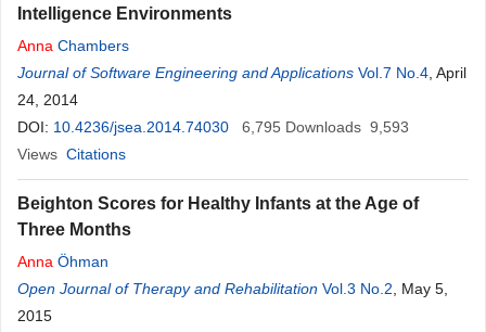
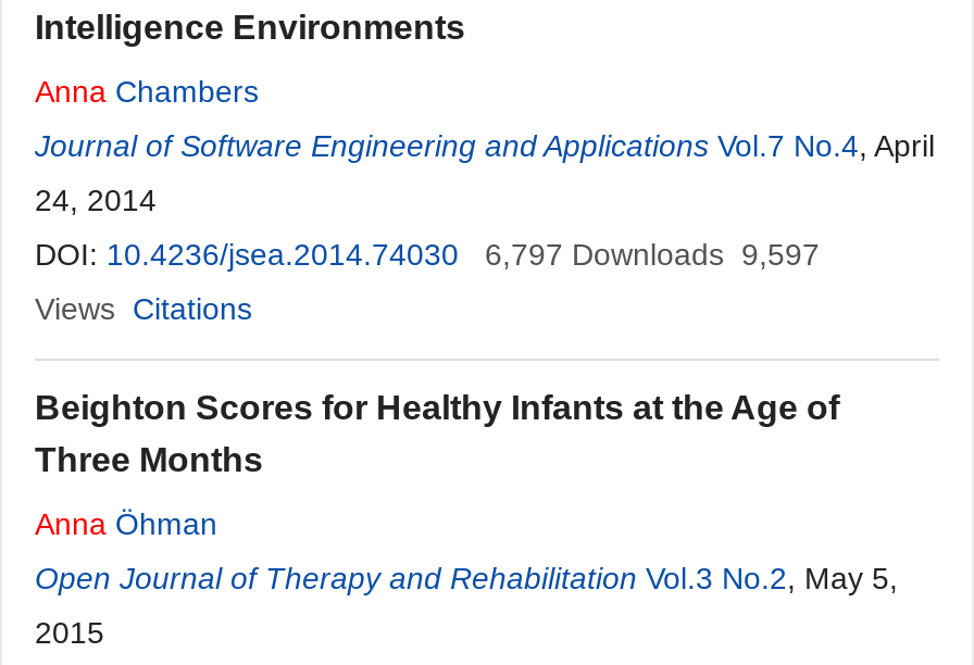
[17,118,409,136] DOI: 10.4236/jsea.2014.74030 6,795 Downloads 9,593 -> [35,237,820,272] DOI: 10.4236/jsea.2014.74030 6,797 Downloads 9,597

